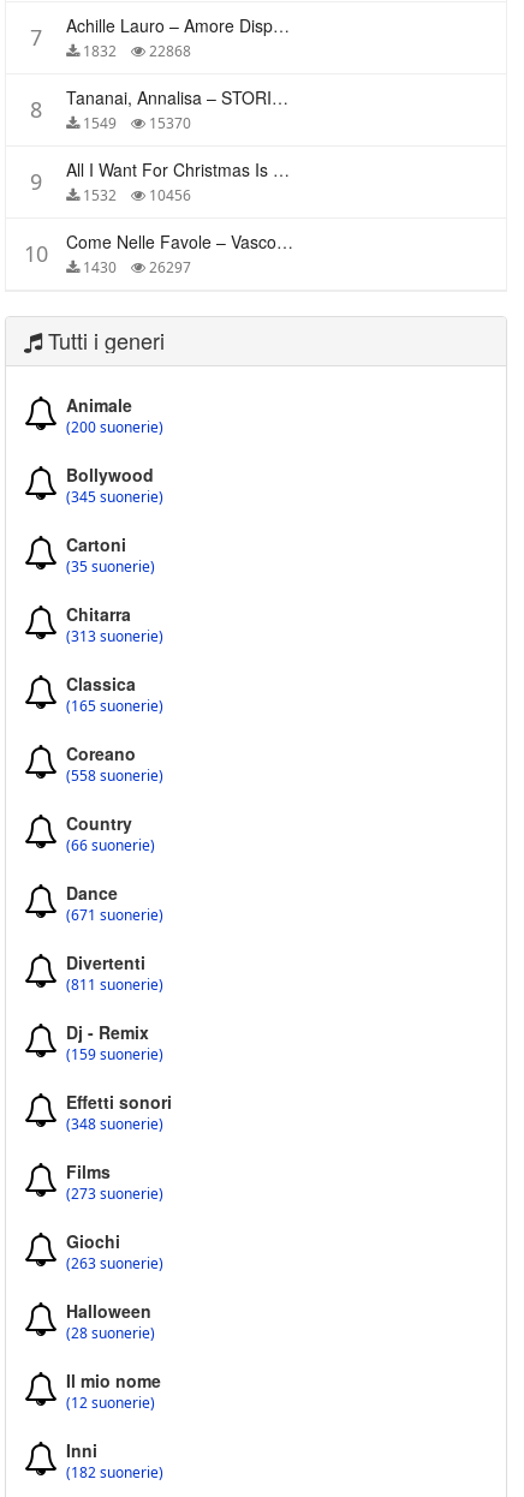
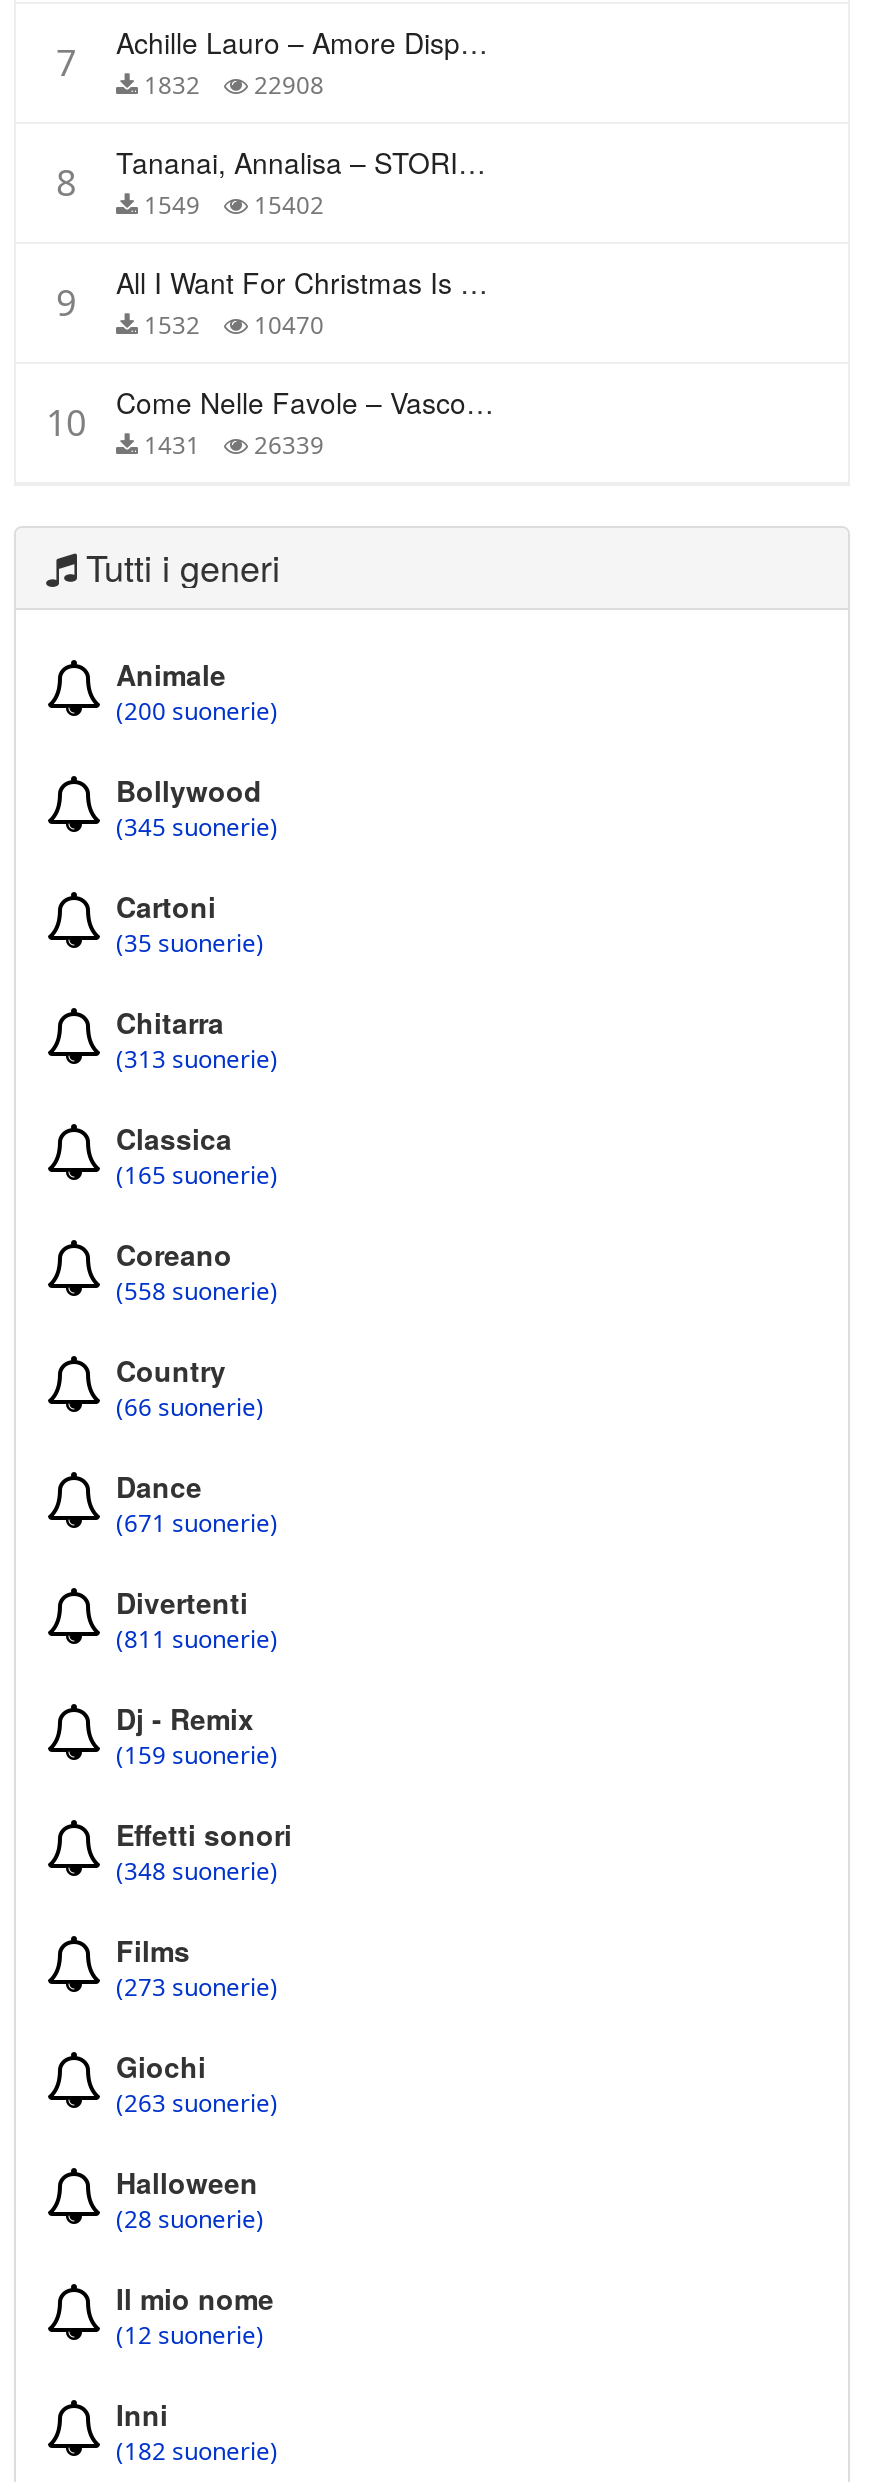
[30,23,191,61] 7 1832 22868 -> [56,38,324,102] 7 1832 22908
[30,95,191,133] 8 1549 15370 -> [56,158,324,222] 8 1549 15402
[30,167,191,205] 9 1532 10456 -> [56,278,324,342] 9 1532 10470
[79,257,131,278] 1430 -> [138,428,224,462] 1431
[145,257,191,278] 26297 -> [248,428,324,462] 26339

